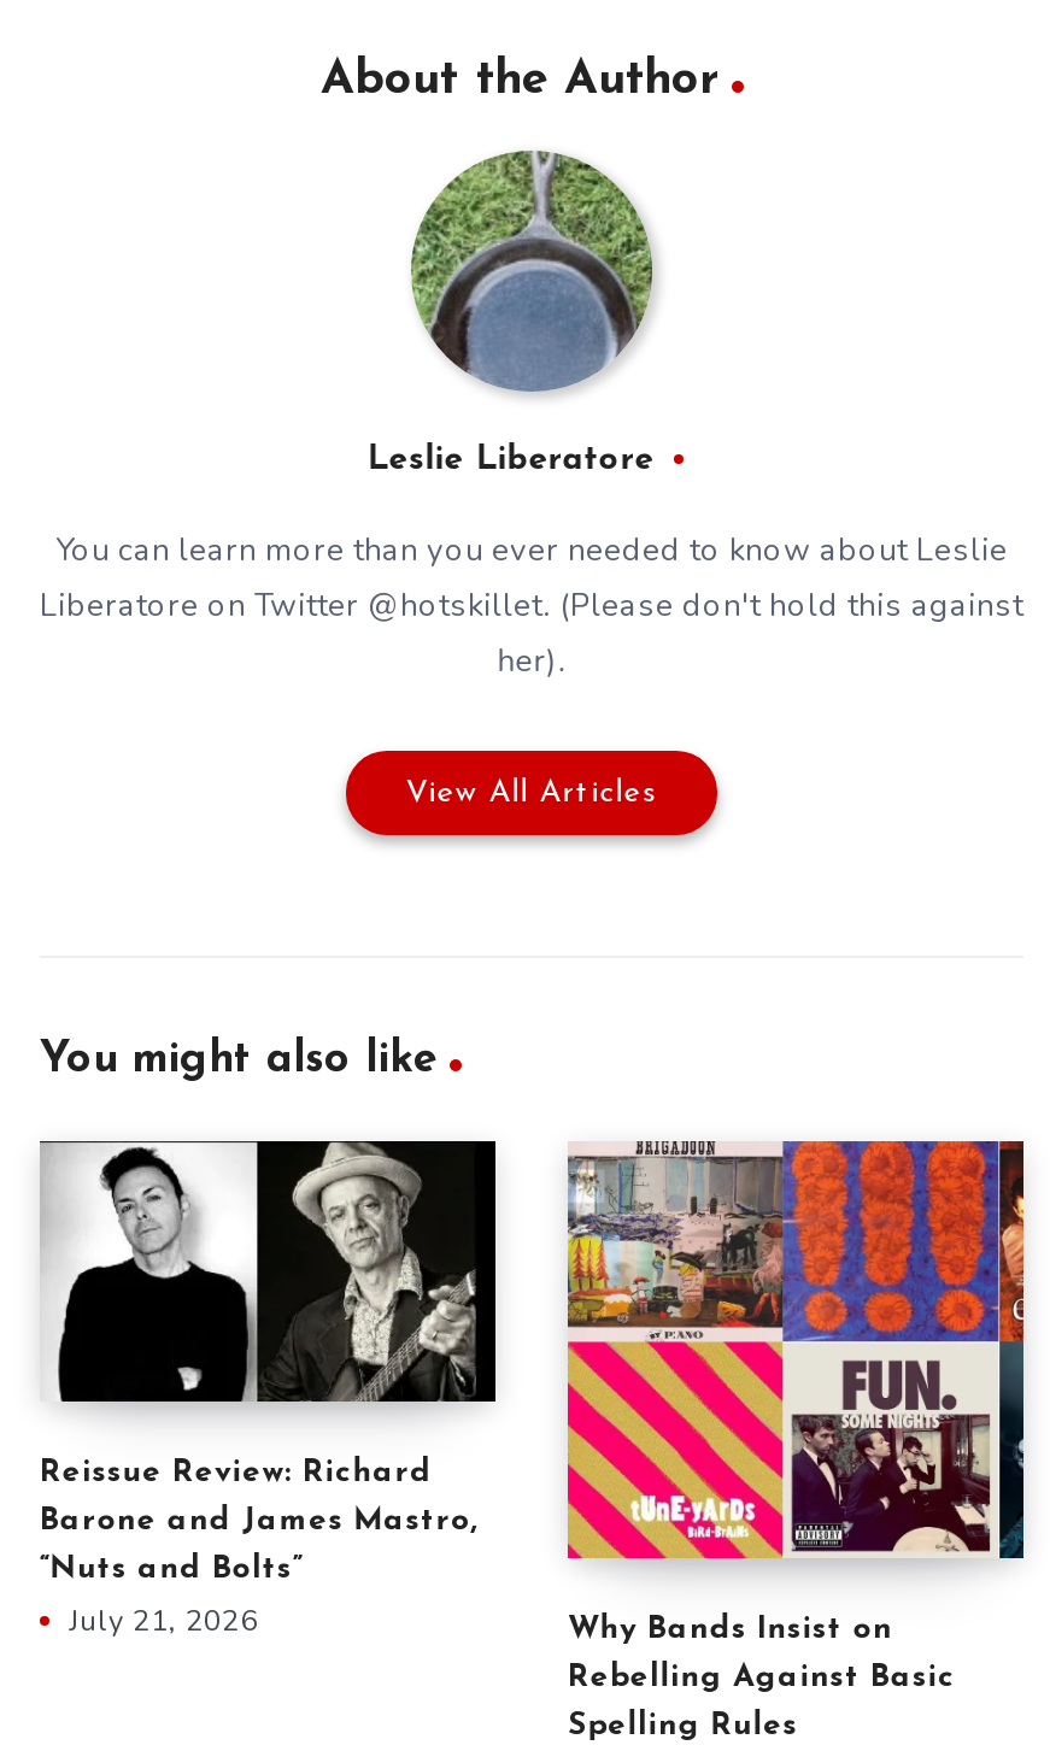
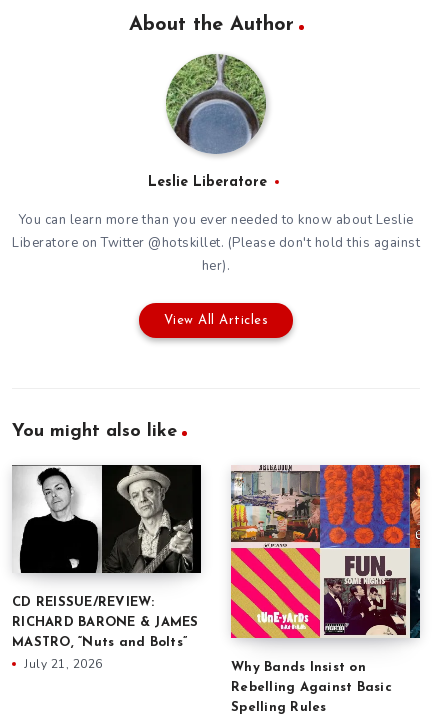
[40,1458,432,1489] Reissue Review: Richard -> [12,596,154,609] CD REISSUE/REVIEW:
[40,1506,479,1537] Barone and James Mastro, -> [12,616,198,629] RICHARD BARONE & JAMES
[40,1554,303,1586] “Nuts and Bolts” -> [12,636,187,649] MASTRO, “Nuts and Bolts”

